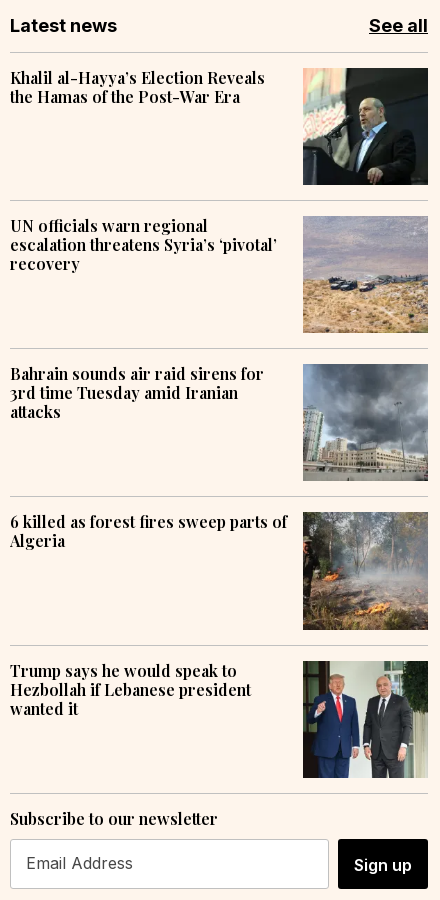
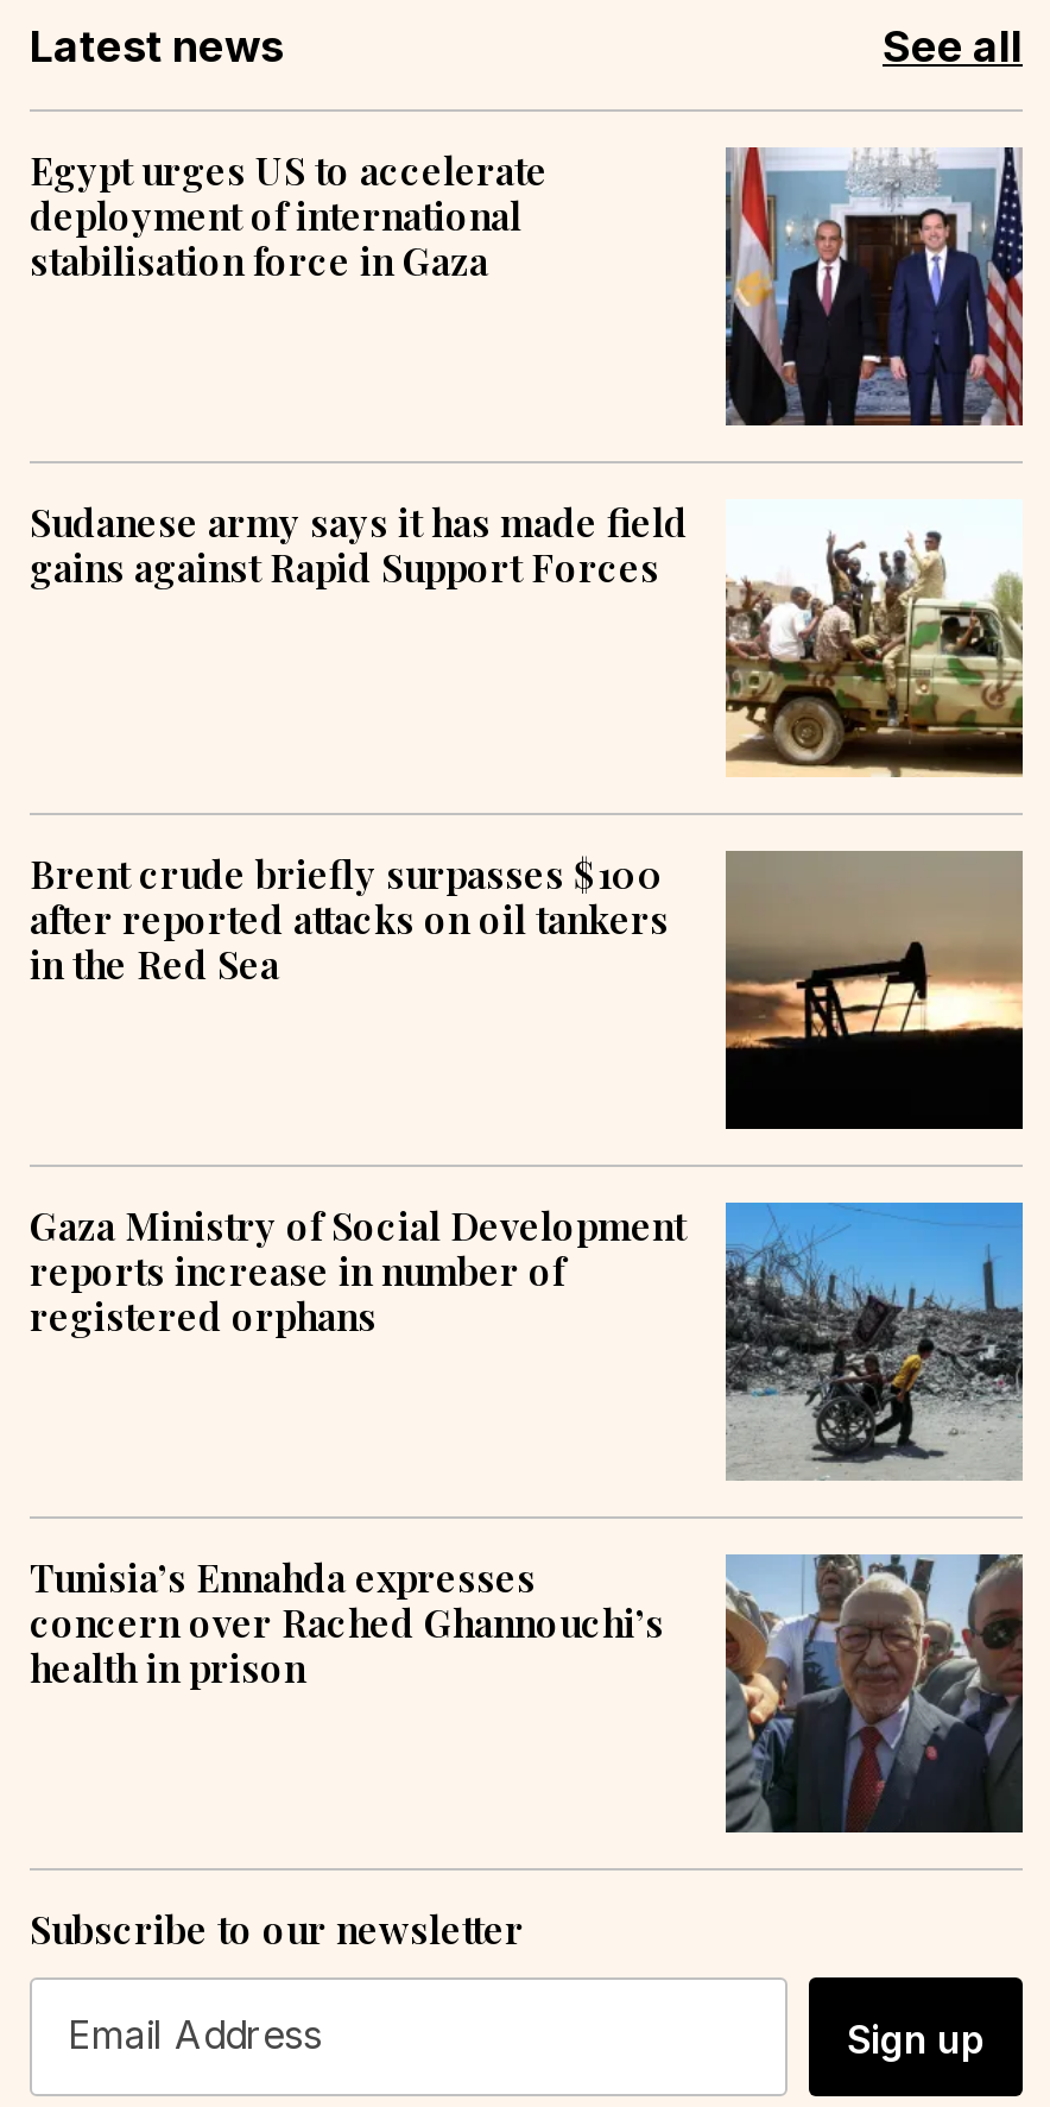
[10,67,265,107] Khalil al-Hayya’s Election Reveals | the Hamas of the Post-War Era -> [30,145,548,285] Egypt urges US to accelerate | deployment of international | stabilisation force in Gaza
[302,67,429,186] [image] -> [723,146,1025,427] [image]
[10,215,429,334] [image] | UN officials warn regional | escalation threatens Syria’s ‘pivotal’ | recovery -> [30,497,1023,776] [image] | Sudanese army says it has made field | gains against Rapid Support Forces
[10,363,429,481] [image] | Bahrain sounds air raid sirens for | 3rd time Tuesday amid Iranian | attacks -> [30,848,1023,1130] [image] | Brent crude briefly surpasses $100 | after reported attacks on oil tankers | in the Red Sea
[10,511,429,631] [image] | 6 killed as forest fires sweep parts of | Algeria -> [30,1200,1025,1482] [image] | Gaza Ministry of Social Development | reports increase in number of | registered orphans
[10,659,251,718] Trump says he would speak to | Hezbollah if Lebanese president | wanted it -> [30,1552,664,1692] Tunisia’s Ennahda expresses | concern over Rached Ghannouchi’s | health in prison
[302,660,428,779] [image] -> [726,1553,1025,1836] [image]

